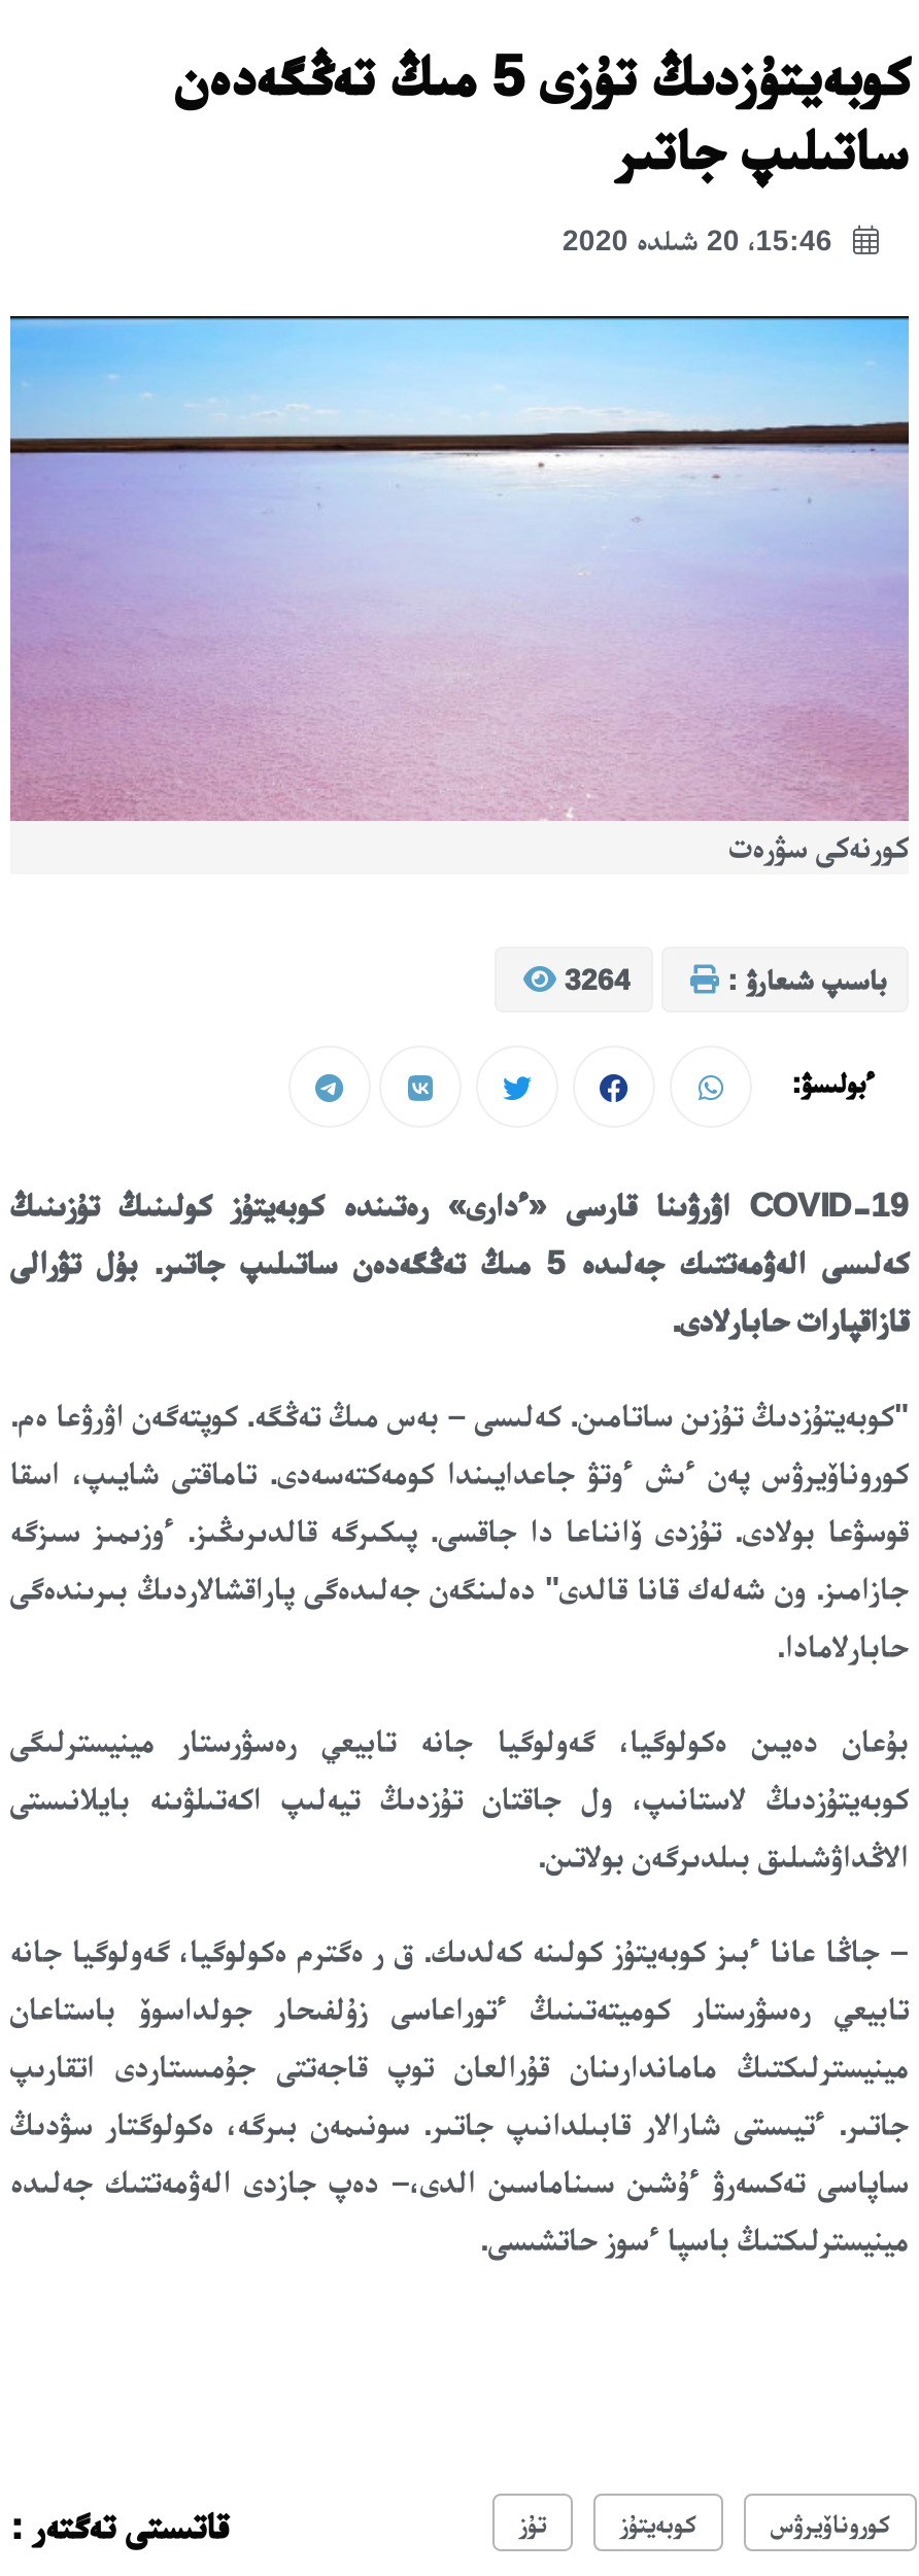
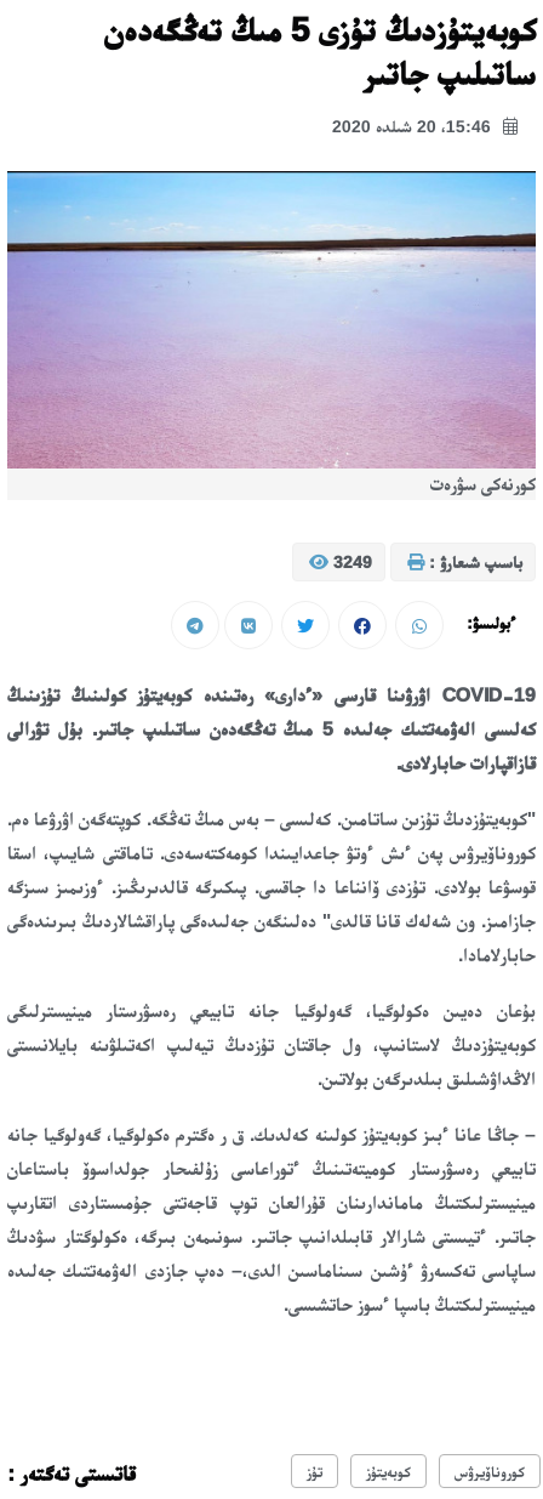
[565,964,631,997] 3264 -> [333,553,372,572] 3249

